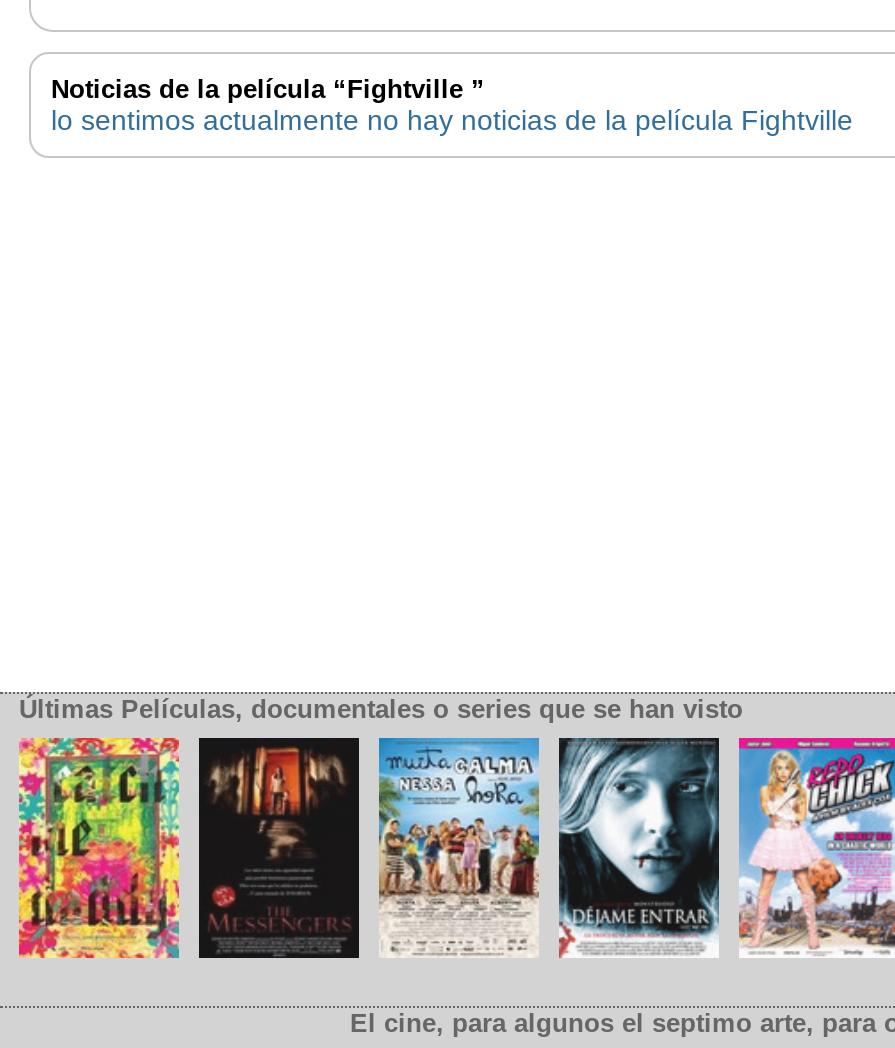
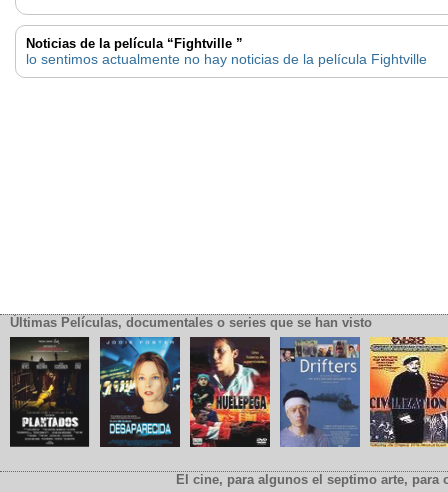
[17,736,181,960] [image] -> [9,336,90,448] [image]
[199,736,361,956] [image] -> [99,336,181,446] [image]
[377,736,541,958] [image] -> [189,336,271,448] [image]
[557,736,721,958] [image] -> [279,336,361,448] [image]
[737,736,889,958] [image] -> [369,336,445,448] [image]

